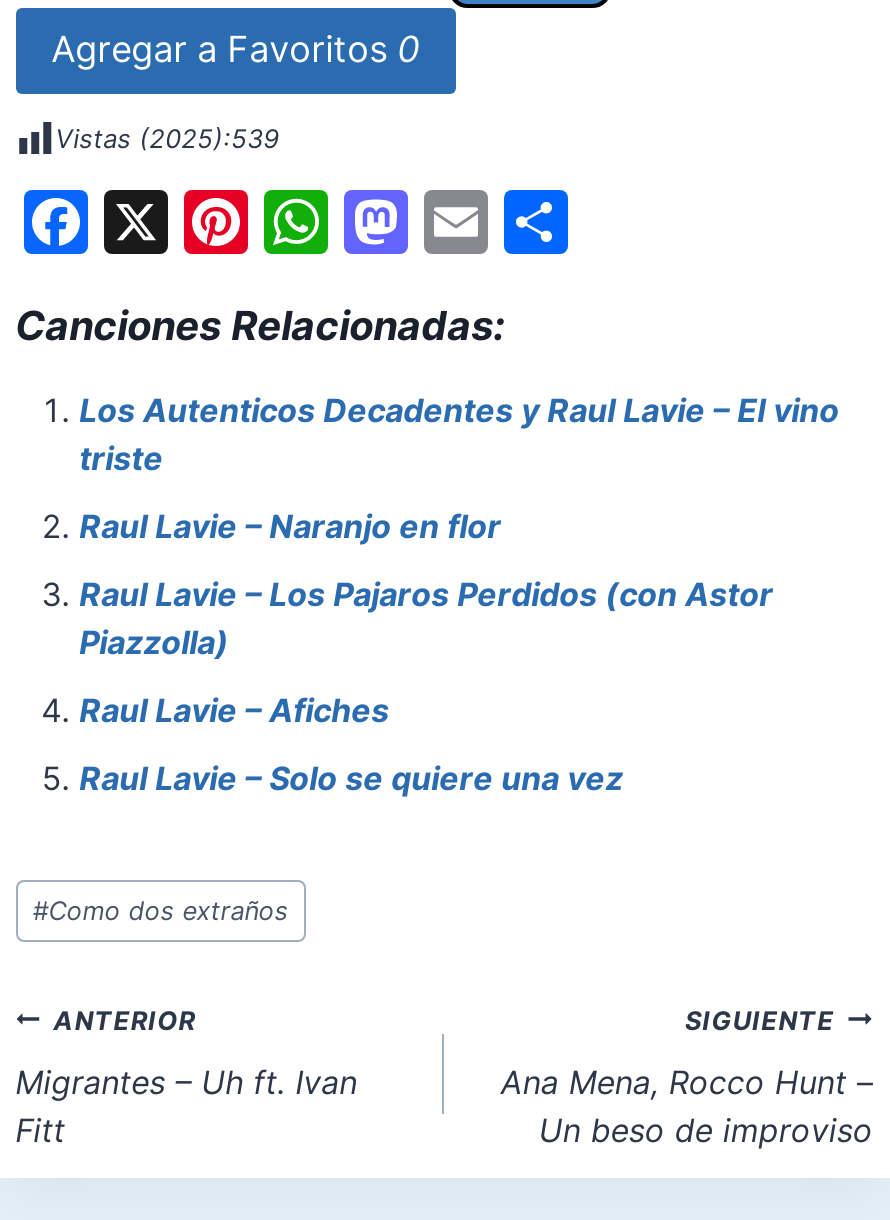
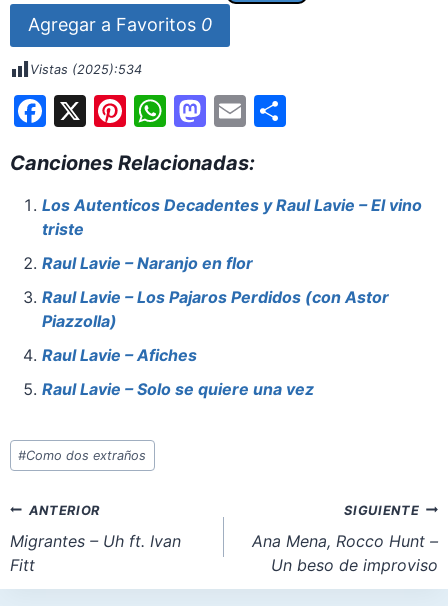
[55,124,279,154] Vistas (2025):539 -> [30,62,142,77] Vistas (2025):534

